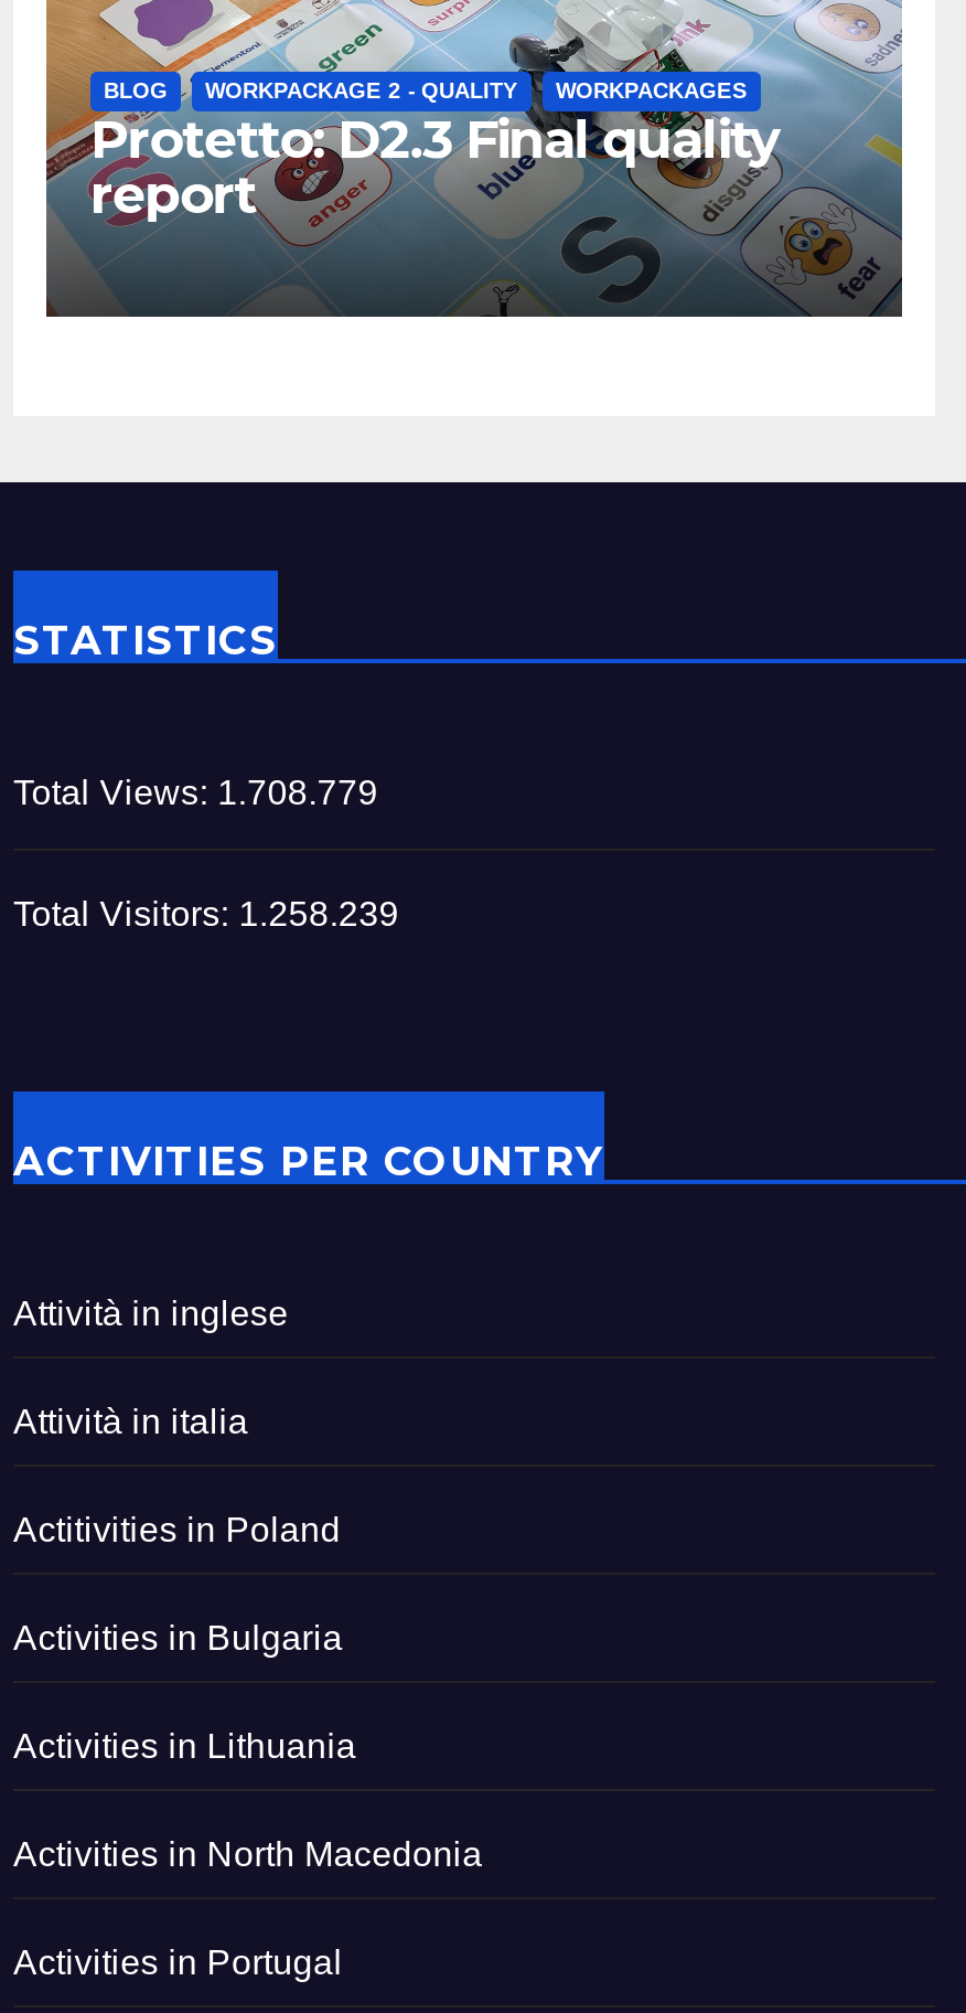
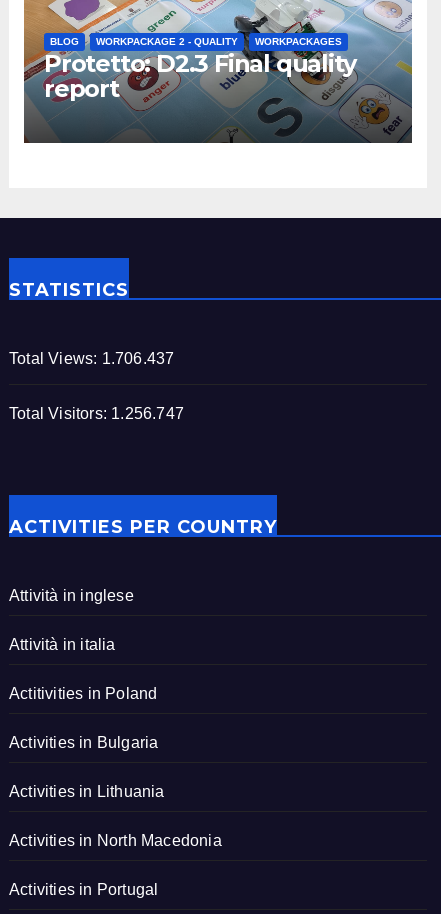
[13,773,378,810] Total Views: 1.708.779 -> [9,350,174,367] Total Views: 1.706.437
[13,895,399,933] Total Visitors: 1.258.239 -> [9,405,184,422] Total Visitors: 1.256.747

